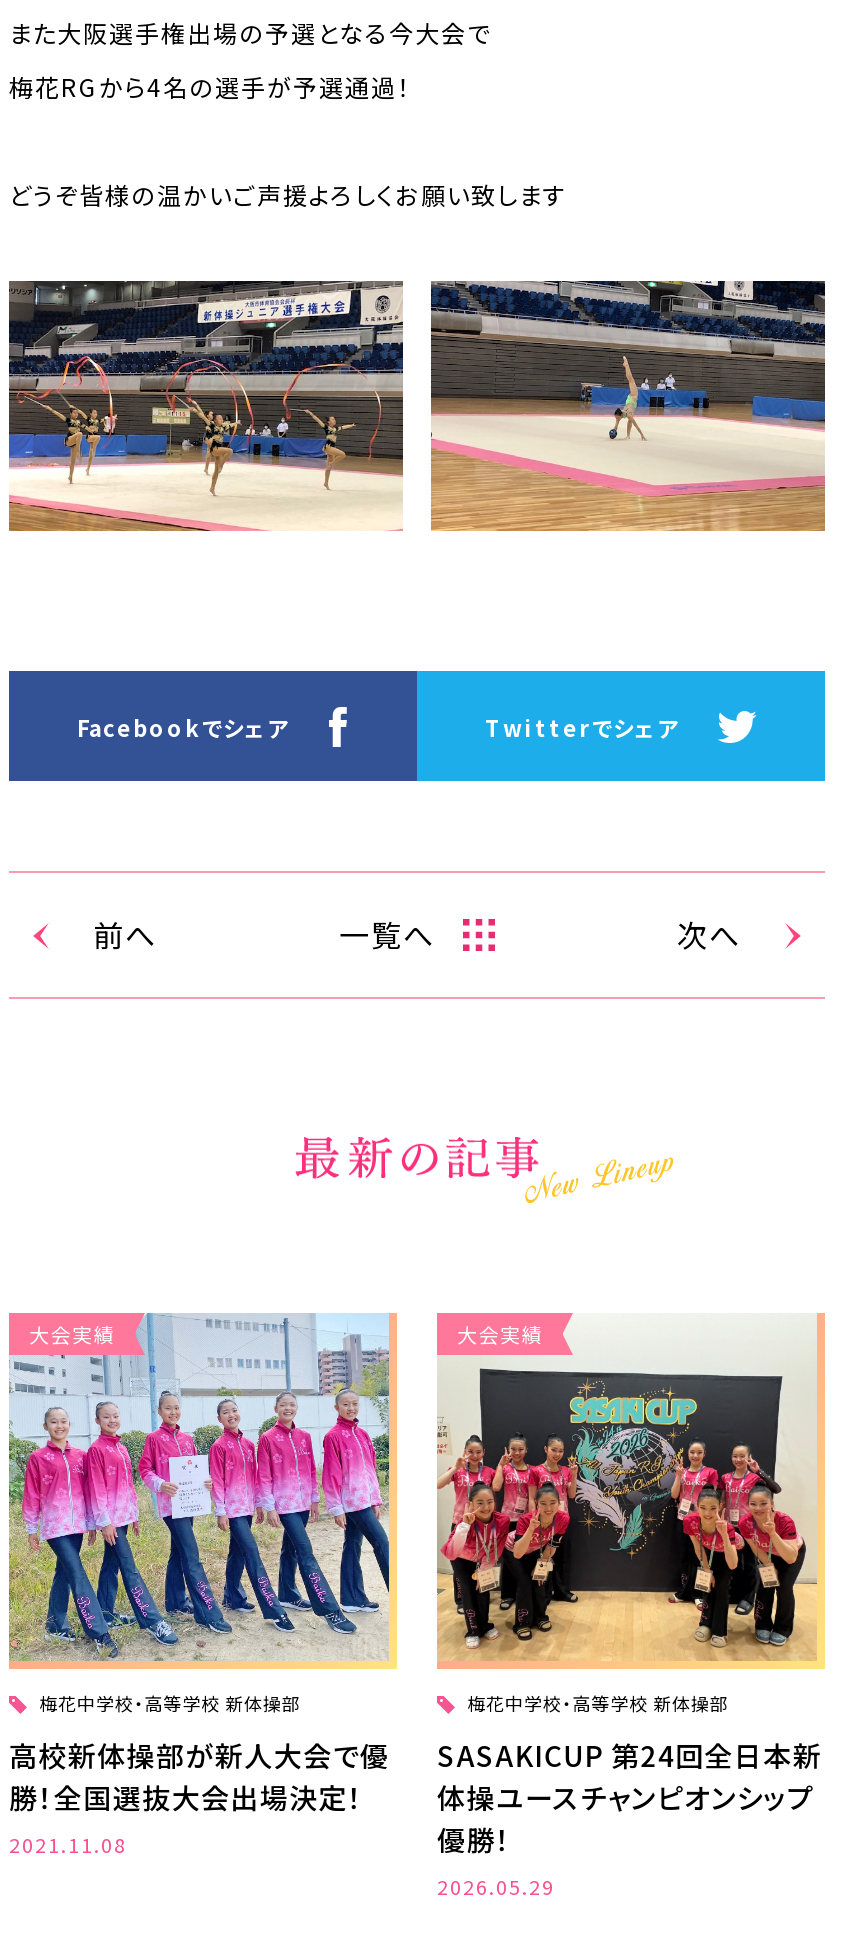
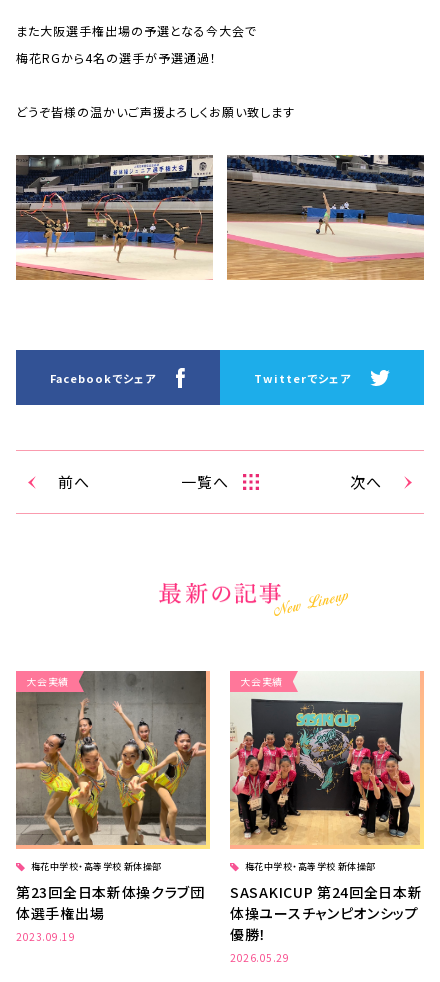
[9,1311,391,1859] [image] | 高校新体操部が新人大会で優 | 勝！全国選抜大会出場決定！ | 2021.11.08 -> [15,670,207,944] [image] | 第23回全日本新体操クラブ団 | 体選手権出場 | 2023.09.19

